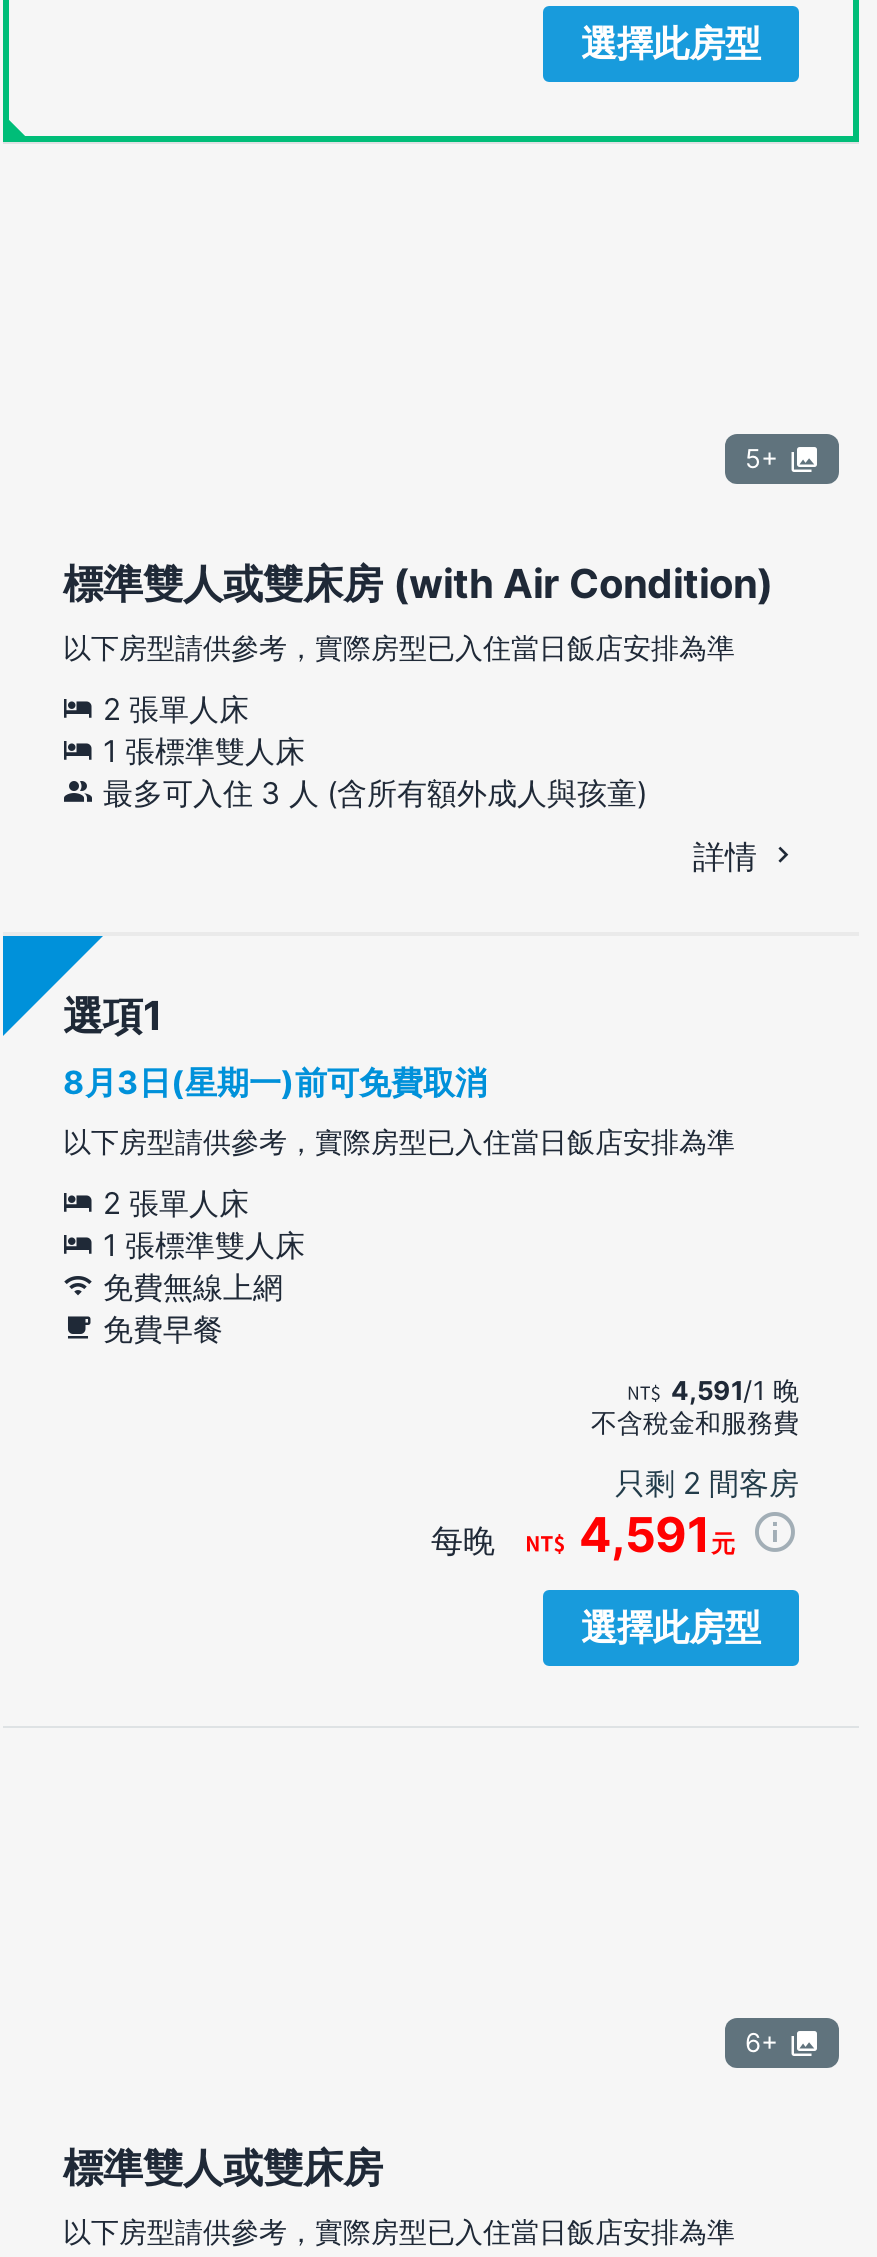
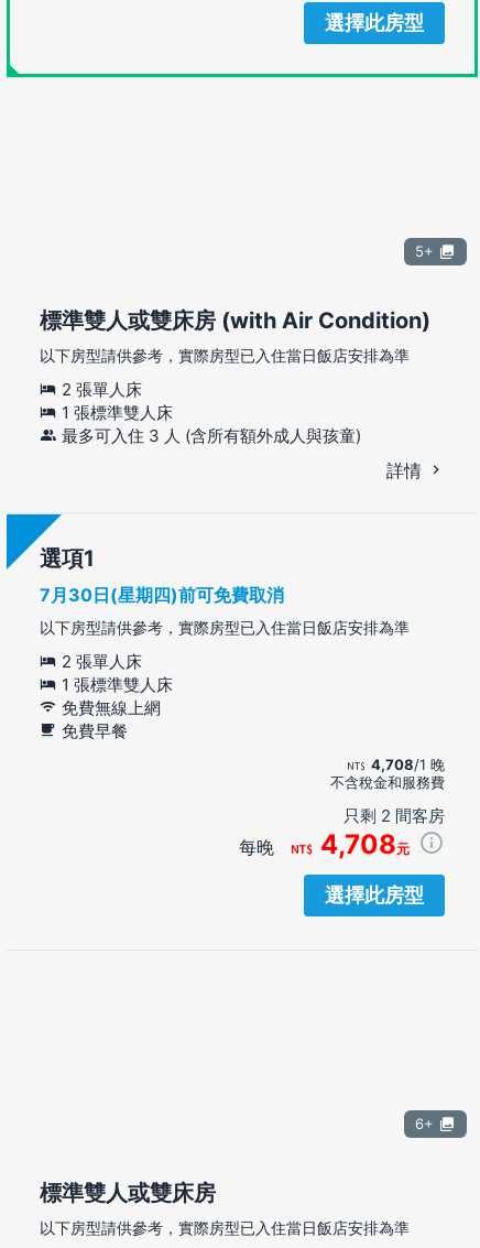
[63,1061,487,1101] 8月3日(星期一)前可免費取消 -> [40,583,284,605] 7月30日(星期四)前可免費取消
[671,1373,799,1405] 4,591/1 晚 -> [371,755,445,773] 4,708/1 晚
[579,1505,735,1563] 4,591元 -> [320,828,410,860] 4,708元

